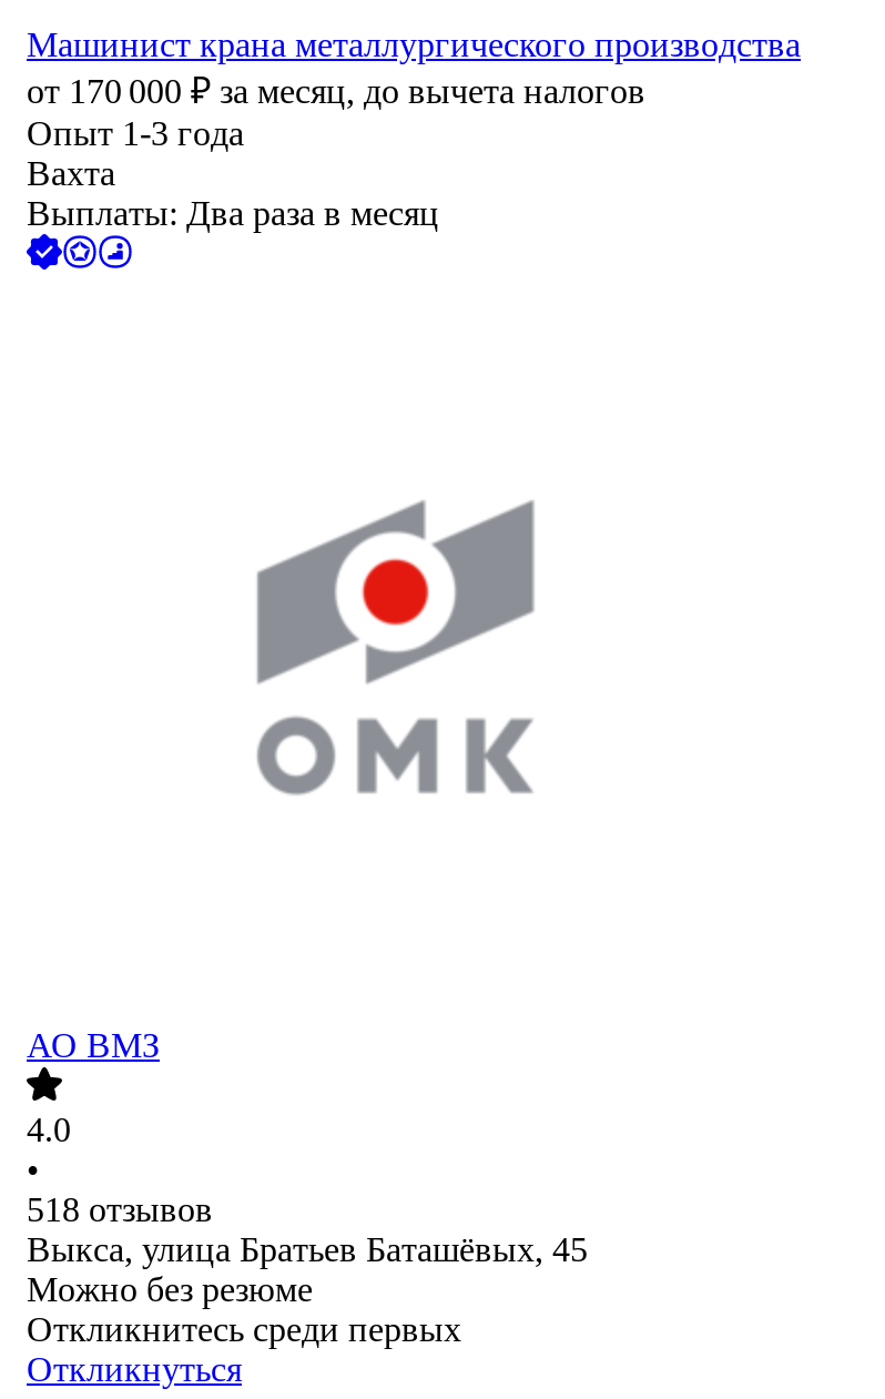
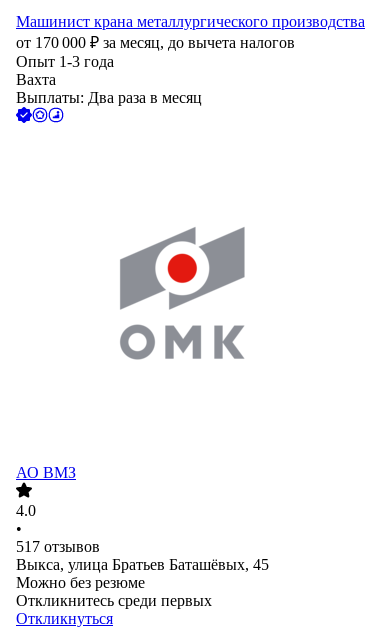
[27,1191,213,1229] 518 отзывов -> [16,538,100,555] 517 отзывов

